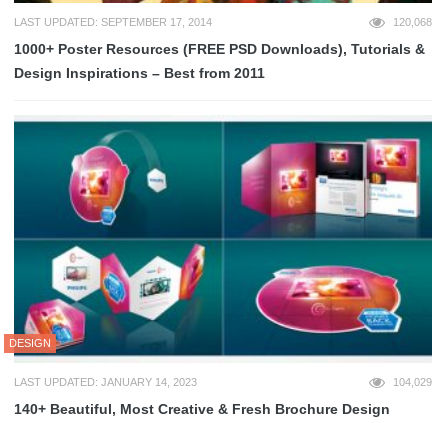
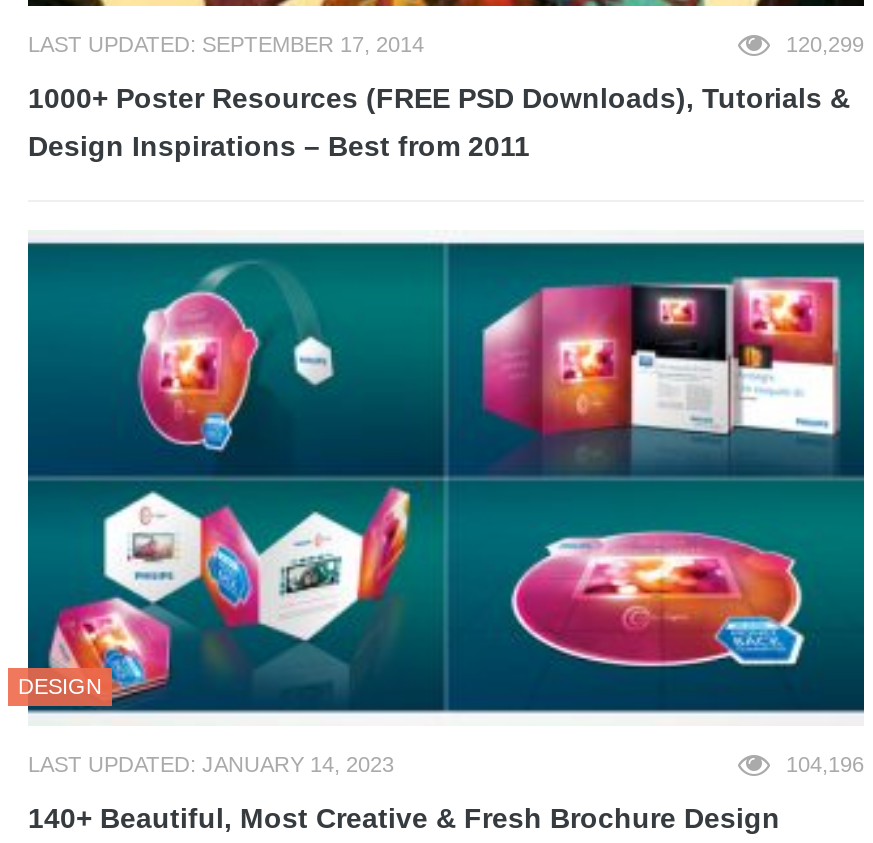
[390,16,432,28] 120,068 -> [780,32,864,56] 120,299
[390,376,432,388] 104,029 -> [780,752,864,776] 104,196

